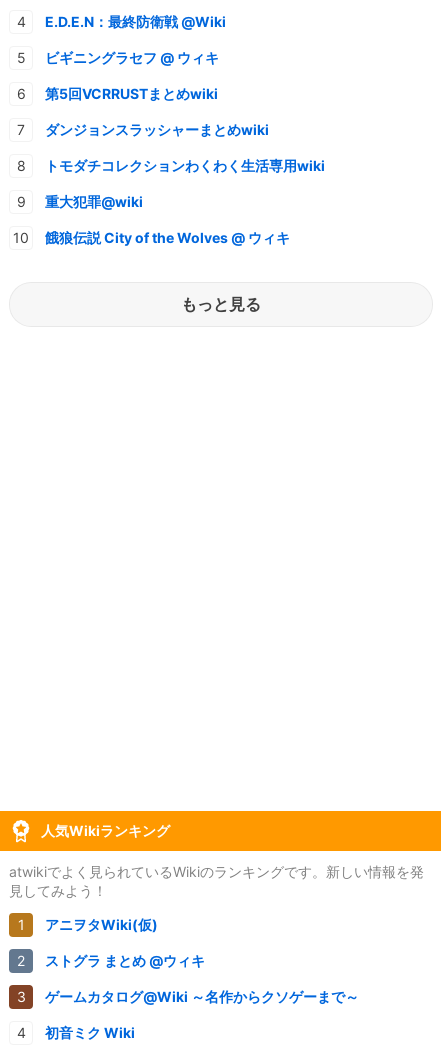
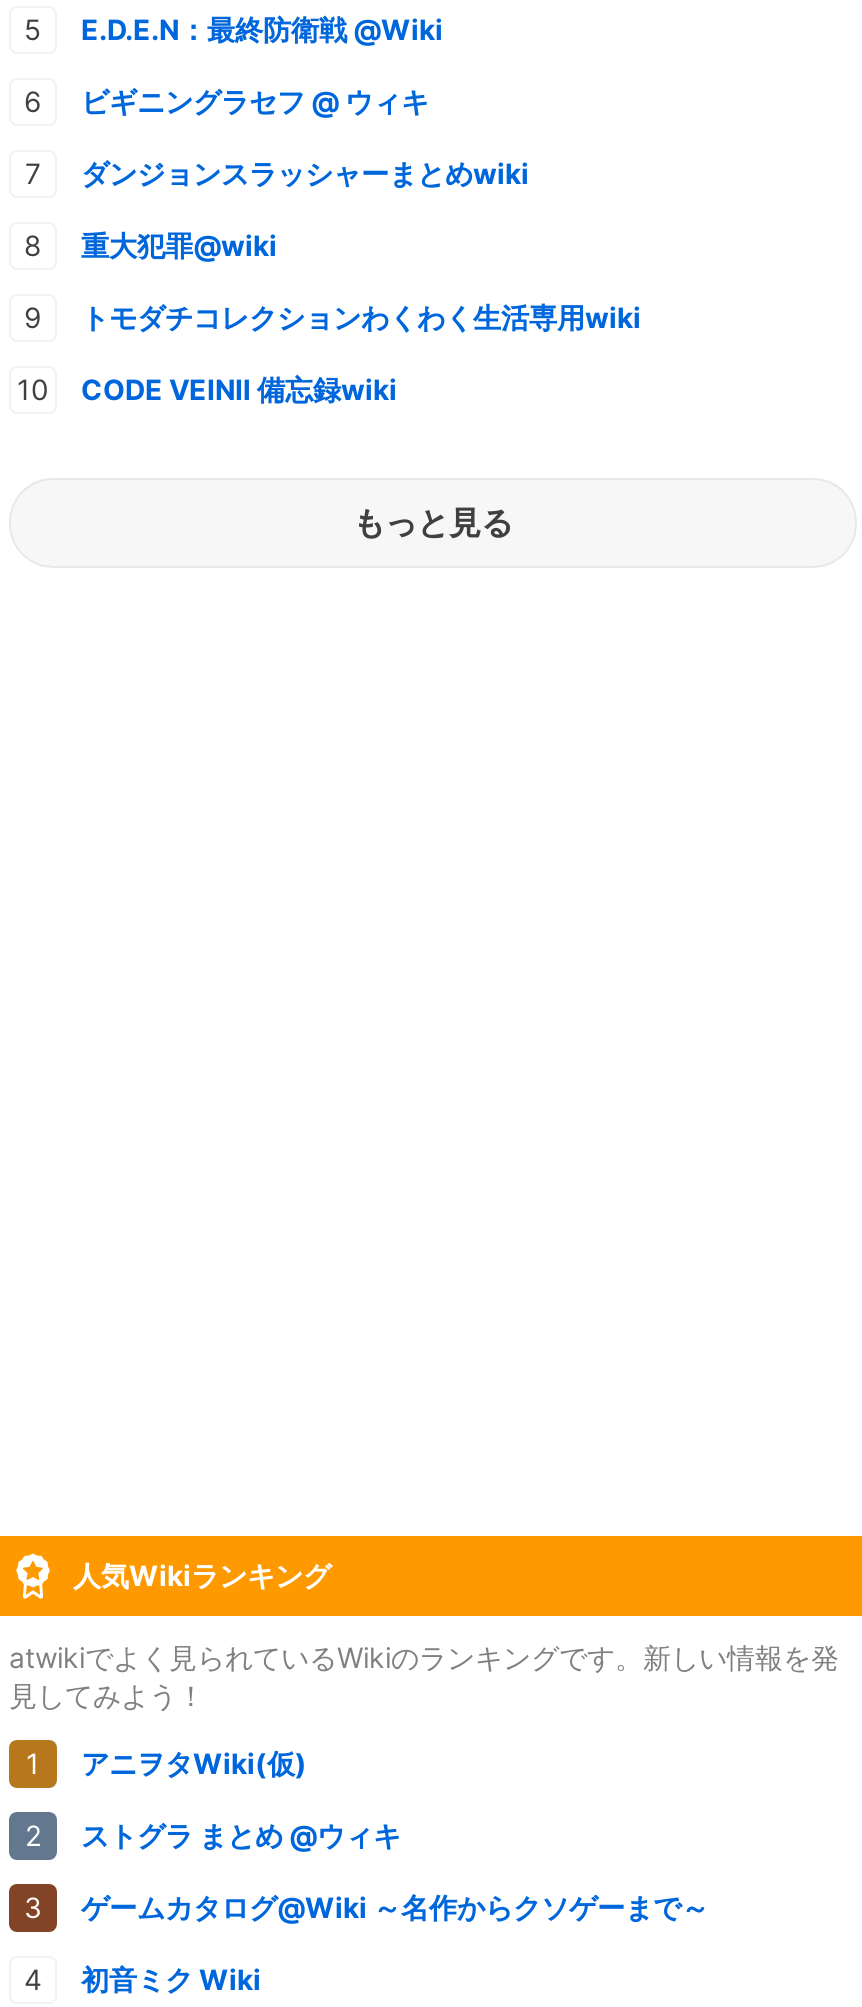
[45,85,218,102] 第5回VCRRUSTまとめwiki -> none
moved [45,193,143,210] -> [81,227,277,261]: 重大犯罪@wiki
[45,229,290,246] 餓狼伝説 City of the Wolves @ ウィキ -> [81,371,397,405] CODE VEINⅡ 備忘録wiki

